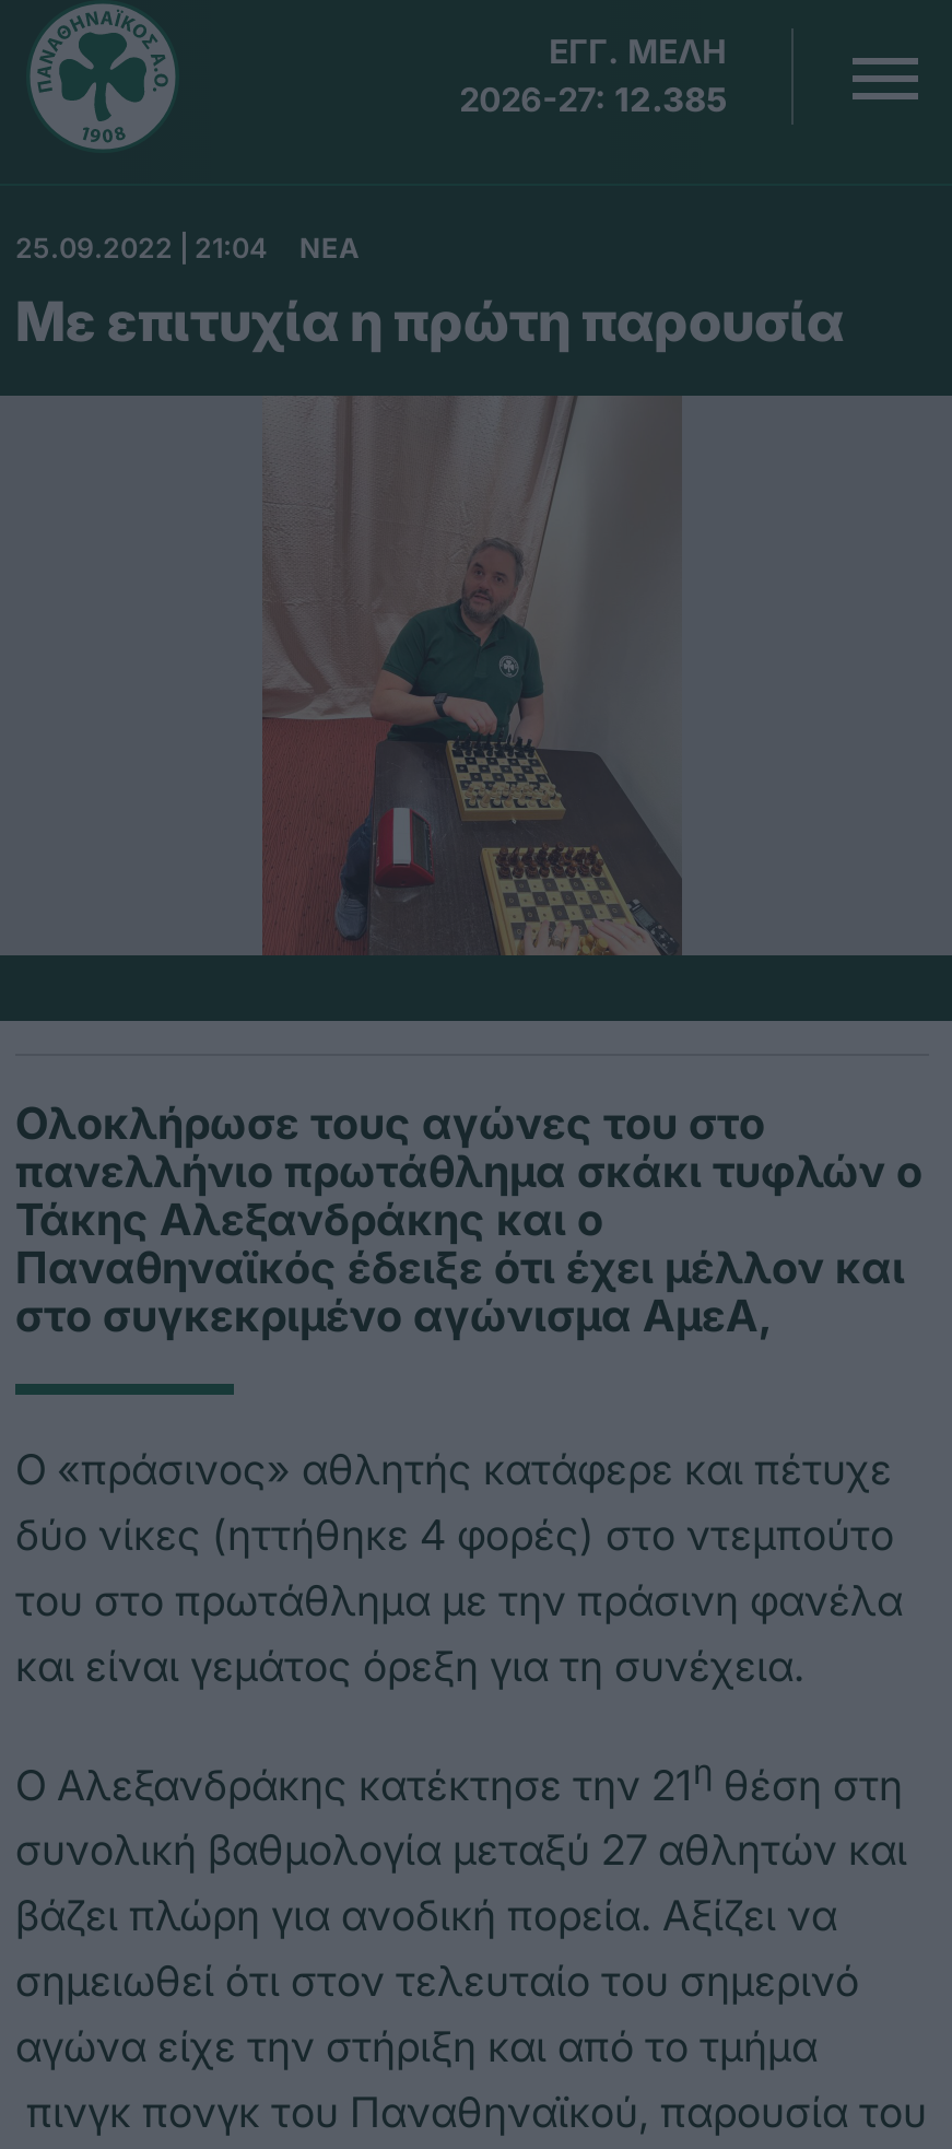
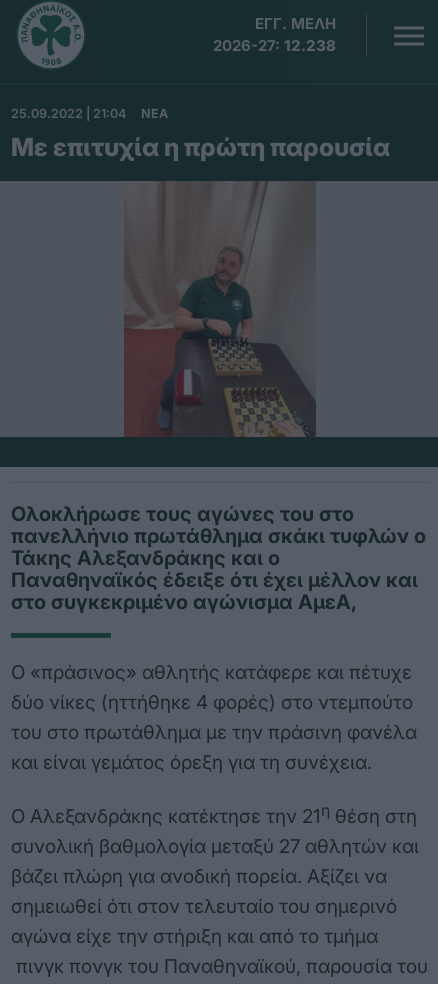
[459,79,726,120] 2026-27: 12.385 -> [213,36,336,55] 2026-27: 12.238

